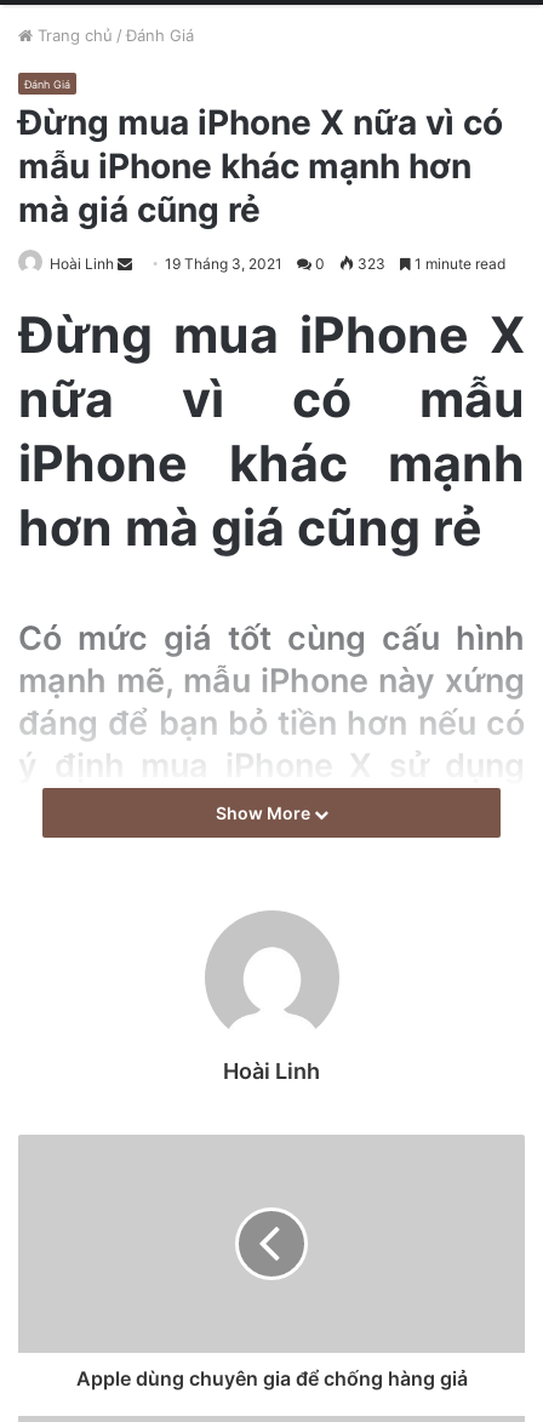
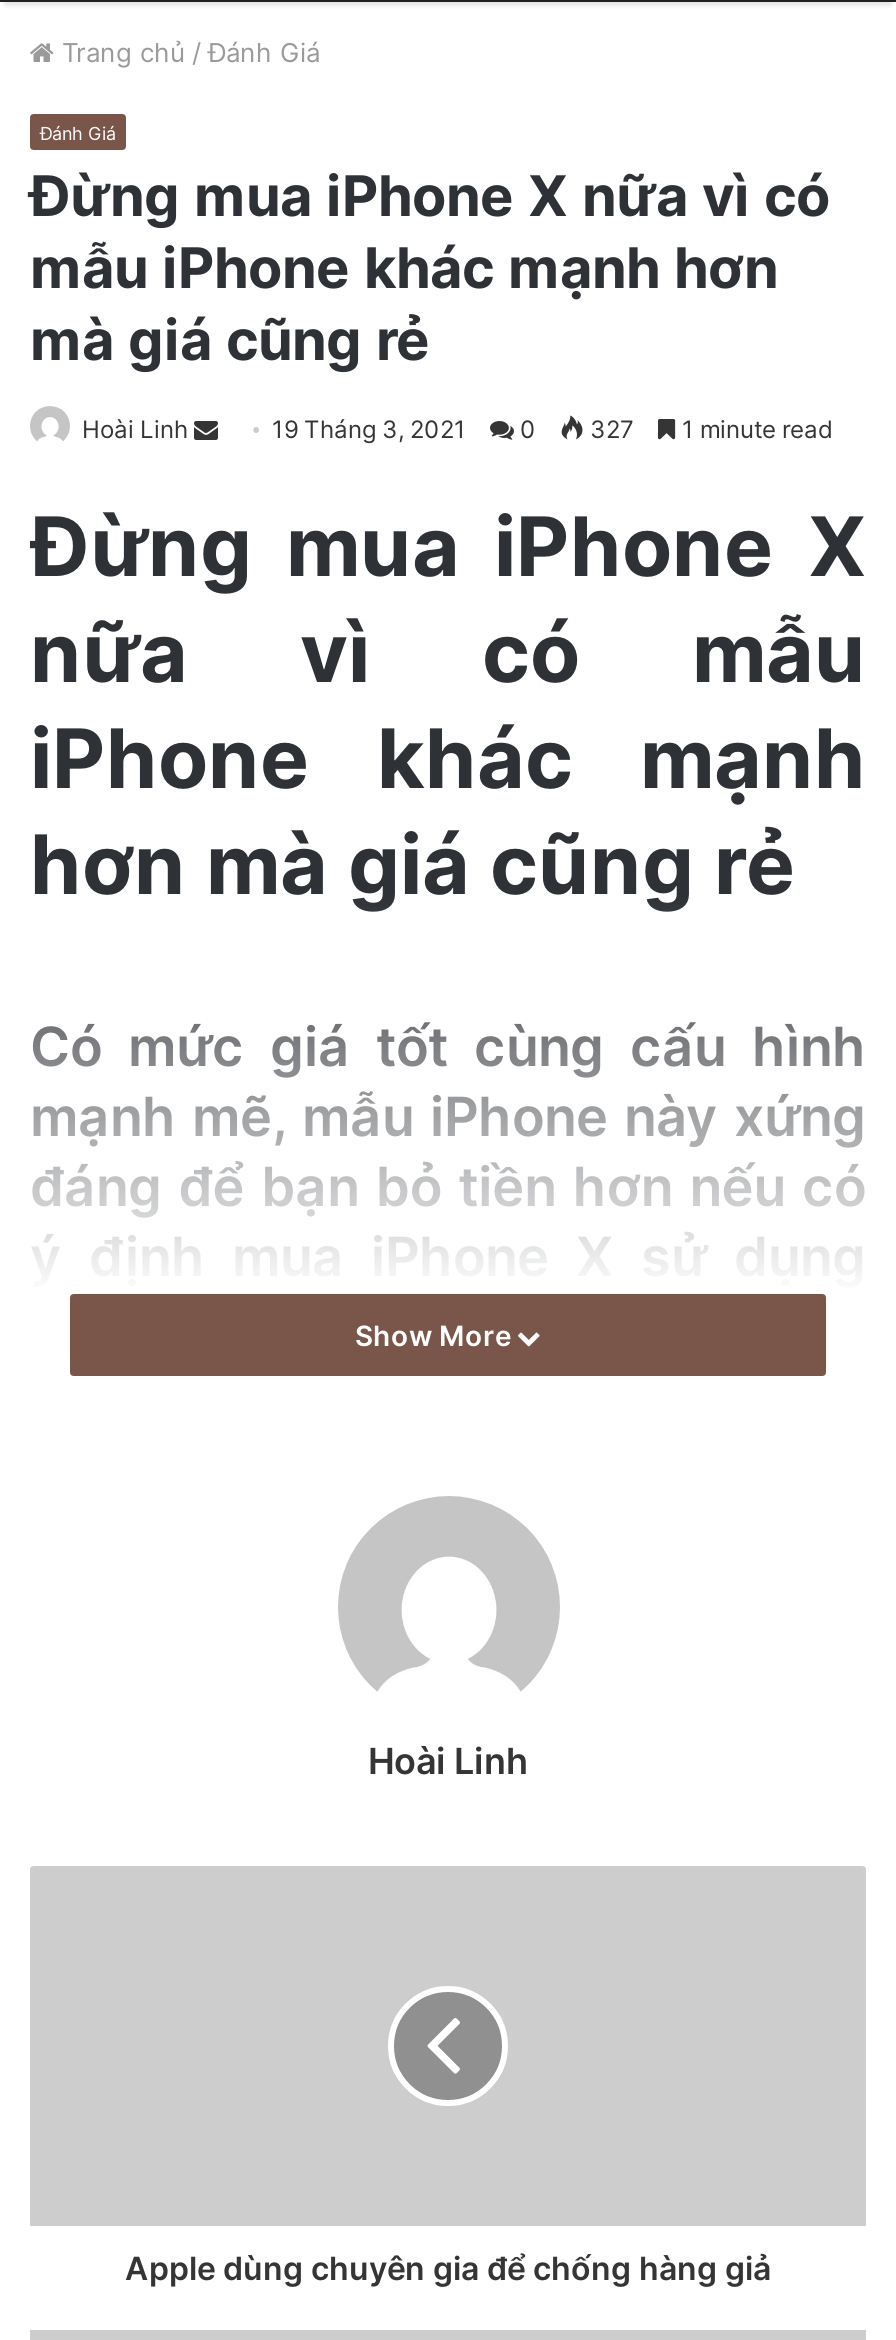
[354,255,385,273] 323 -> [584,414,634,444] 327

